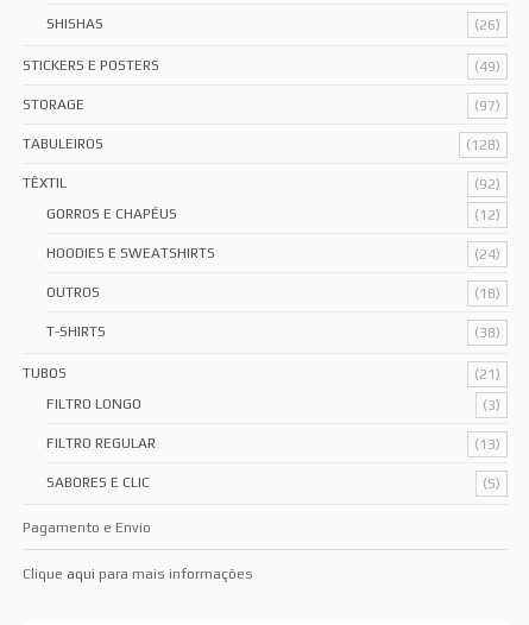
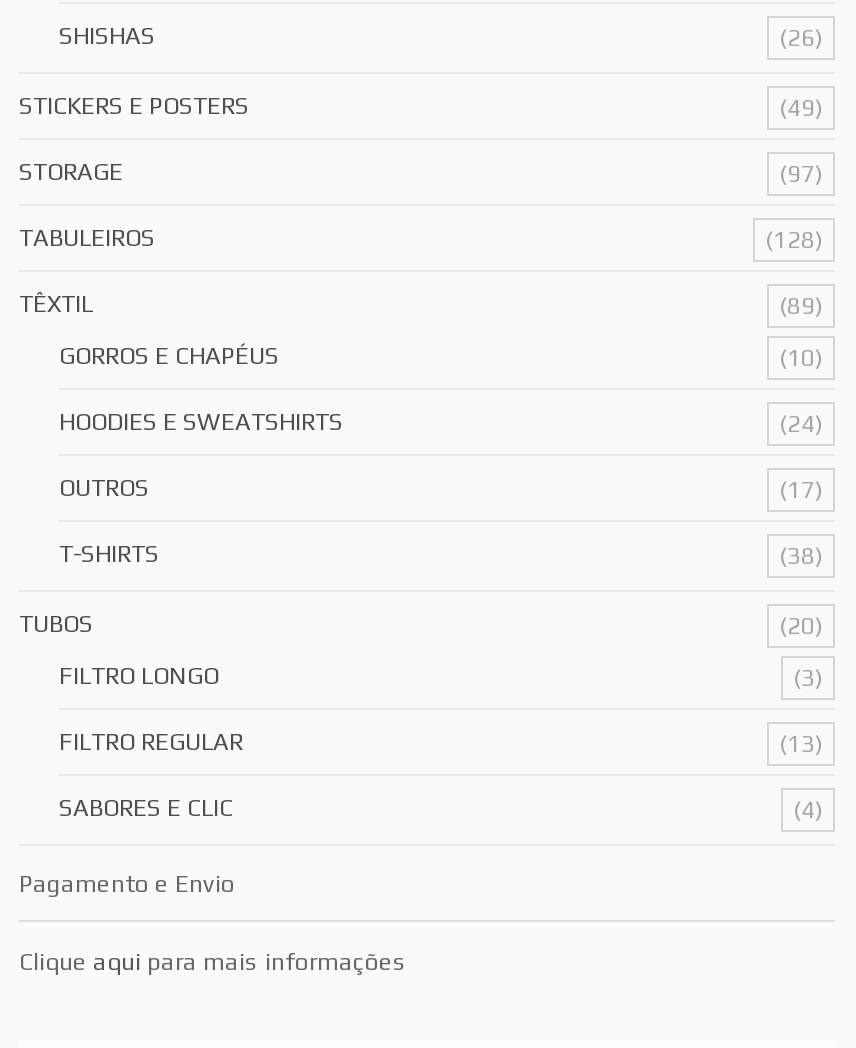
[474,176,500,192] (92) -> [779,292,823,320] (89)
[474,207,500,223] (12) -> [779,344,823,372] (10)
[474,285,500,302] (18) -> [779,476,823,504] (17)
[474,366,500,382] (21) -> [779,612,823,640] (20)
[483,475,500,492] (5) -> [793,796,823,824] (4)

